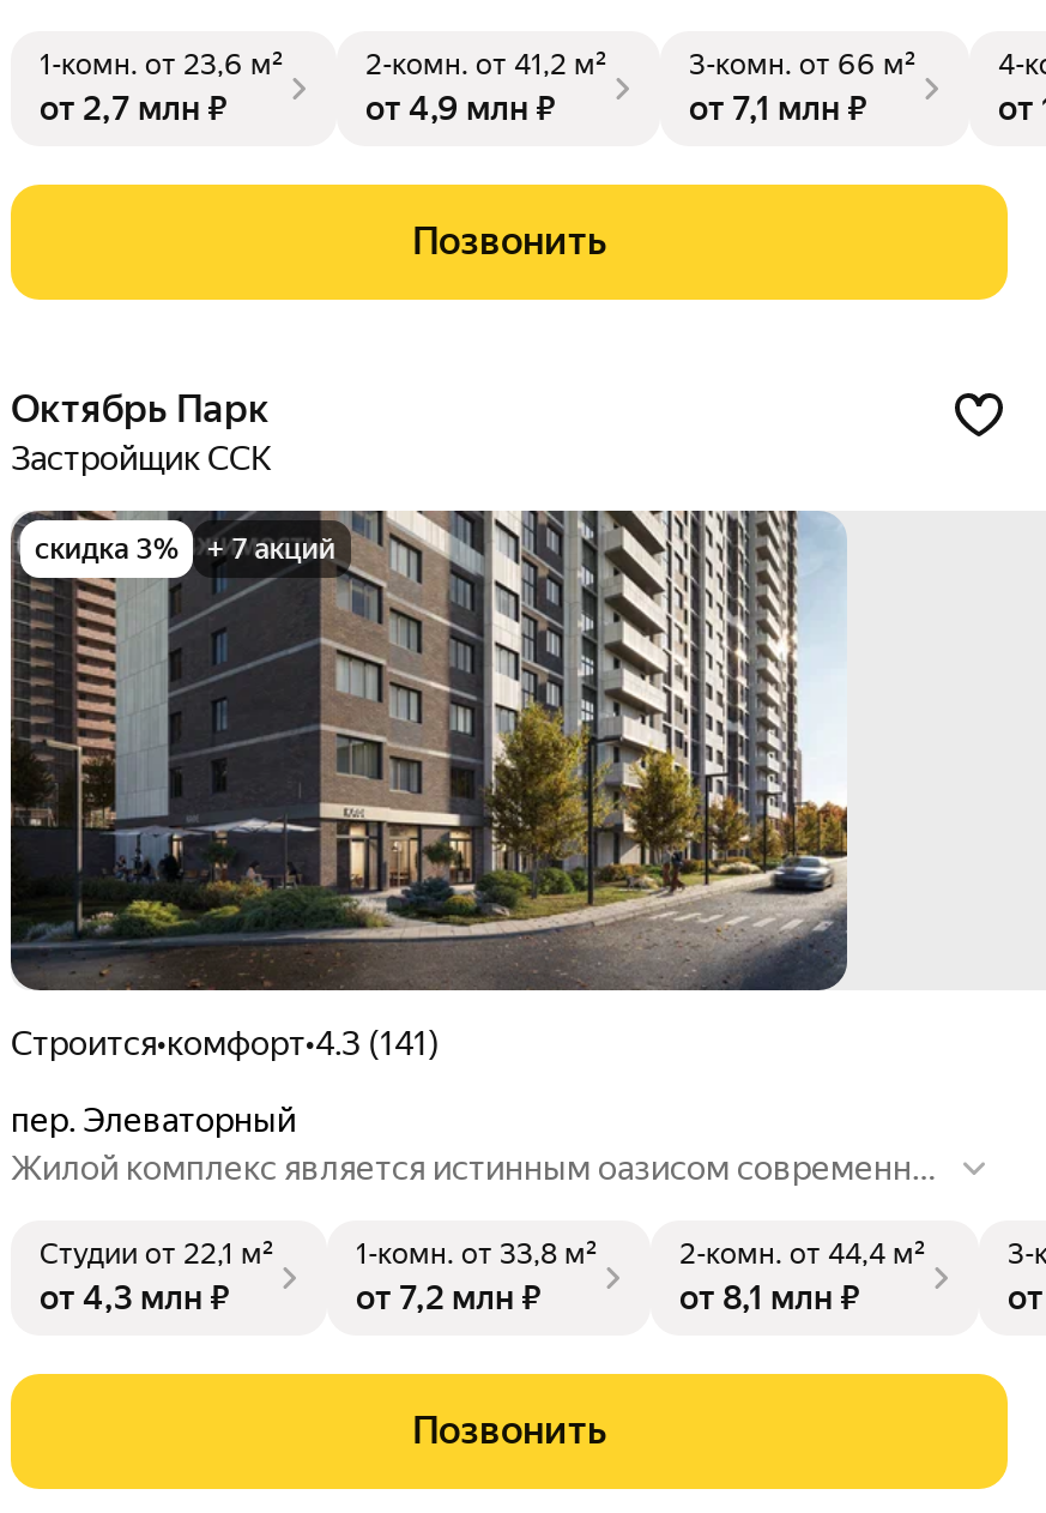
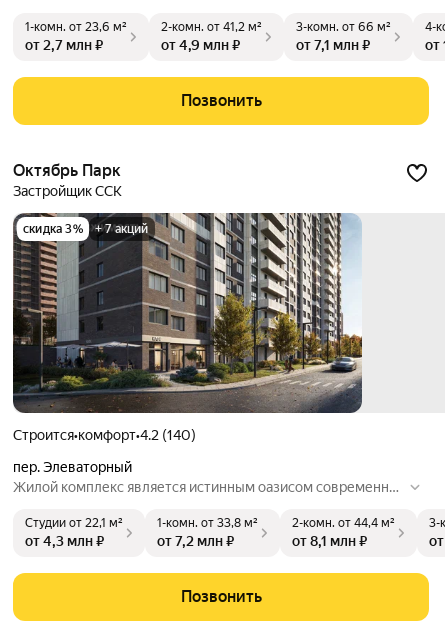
[32,1023,440,1062] Строится•комфорт•4.3 (141) -> [22,427,196,443] Строится•комфорт•4.2 (140)

